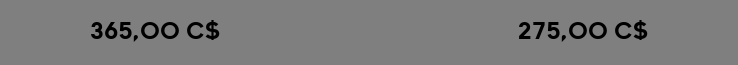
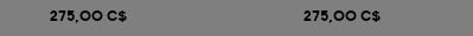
[90,22,220,46] 365,00 C$ -> [49,11,126,25] 275,00 C$

